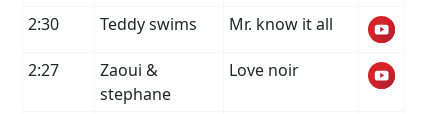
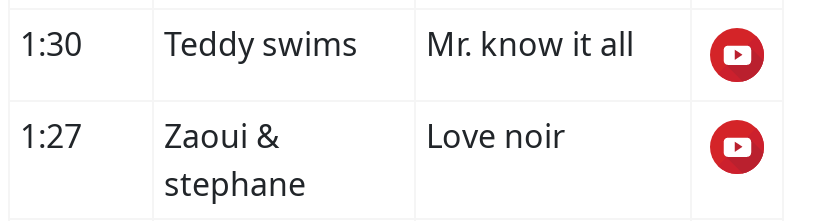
[28,13,333,35] 2:30 Teddy swims Mr. know it all -> [20,22,634,66] 1:30 Teddy swims Mr. know it all
[28,59,158,81] 2:27 Zaoui & -> [20,114,280,158] 1:27 Zaoui &

